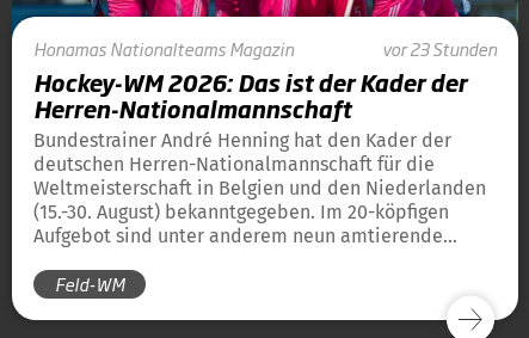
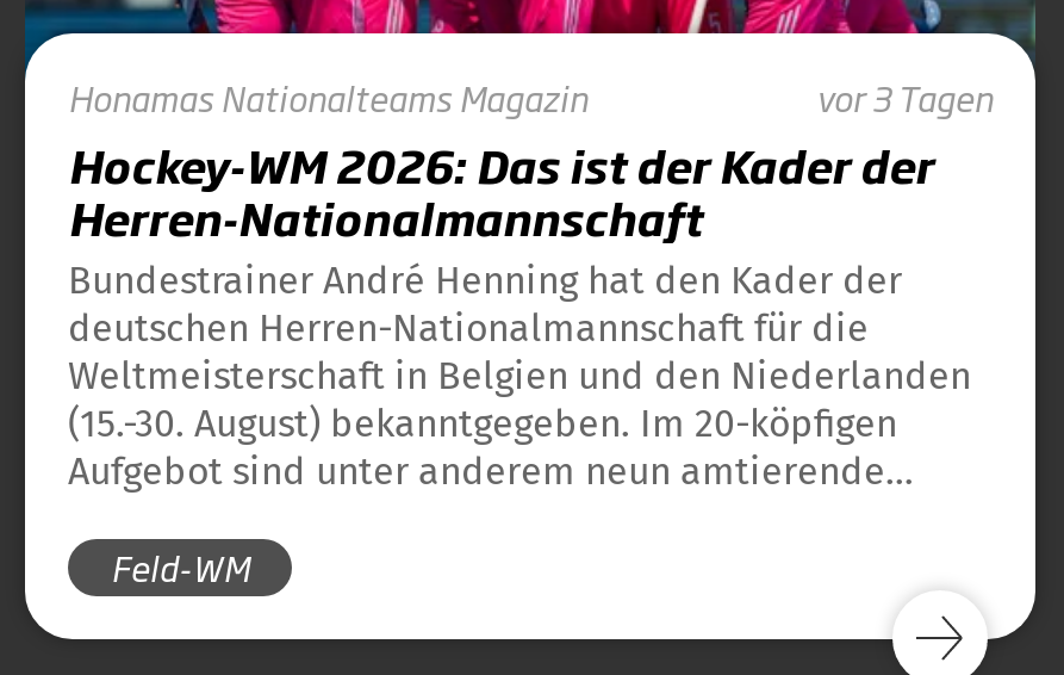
[382,36,497,61] vor 23 Stunden -> [816,72,993,122] vor 3 Tagen

